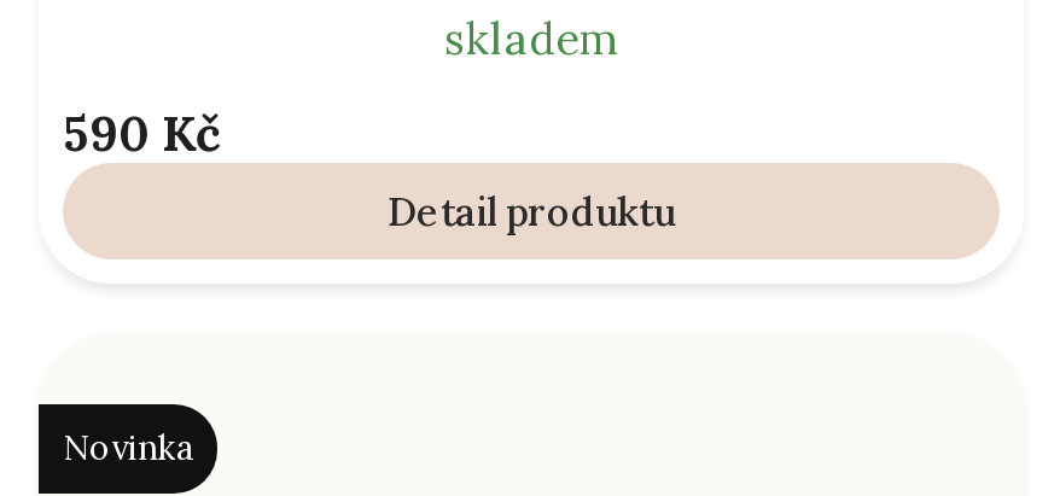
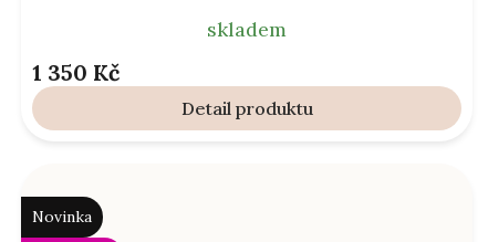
[63,102,220,162] 590 Kč -> [32,58,120,86] 1 350 Kč

